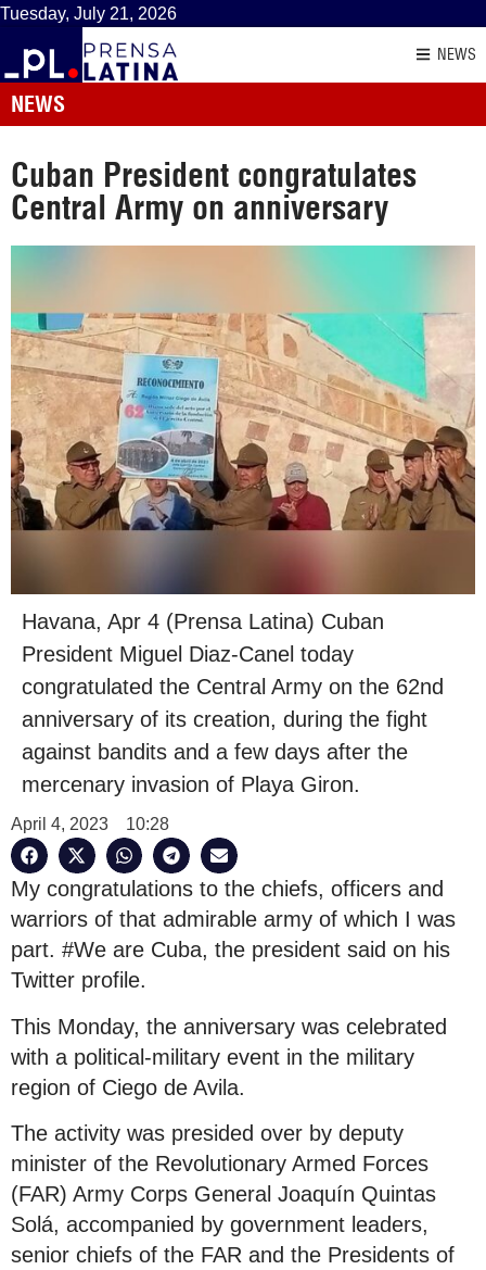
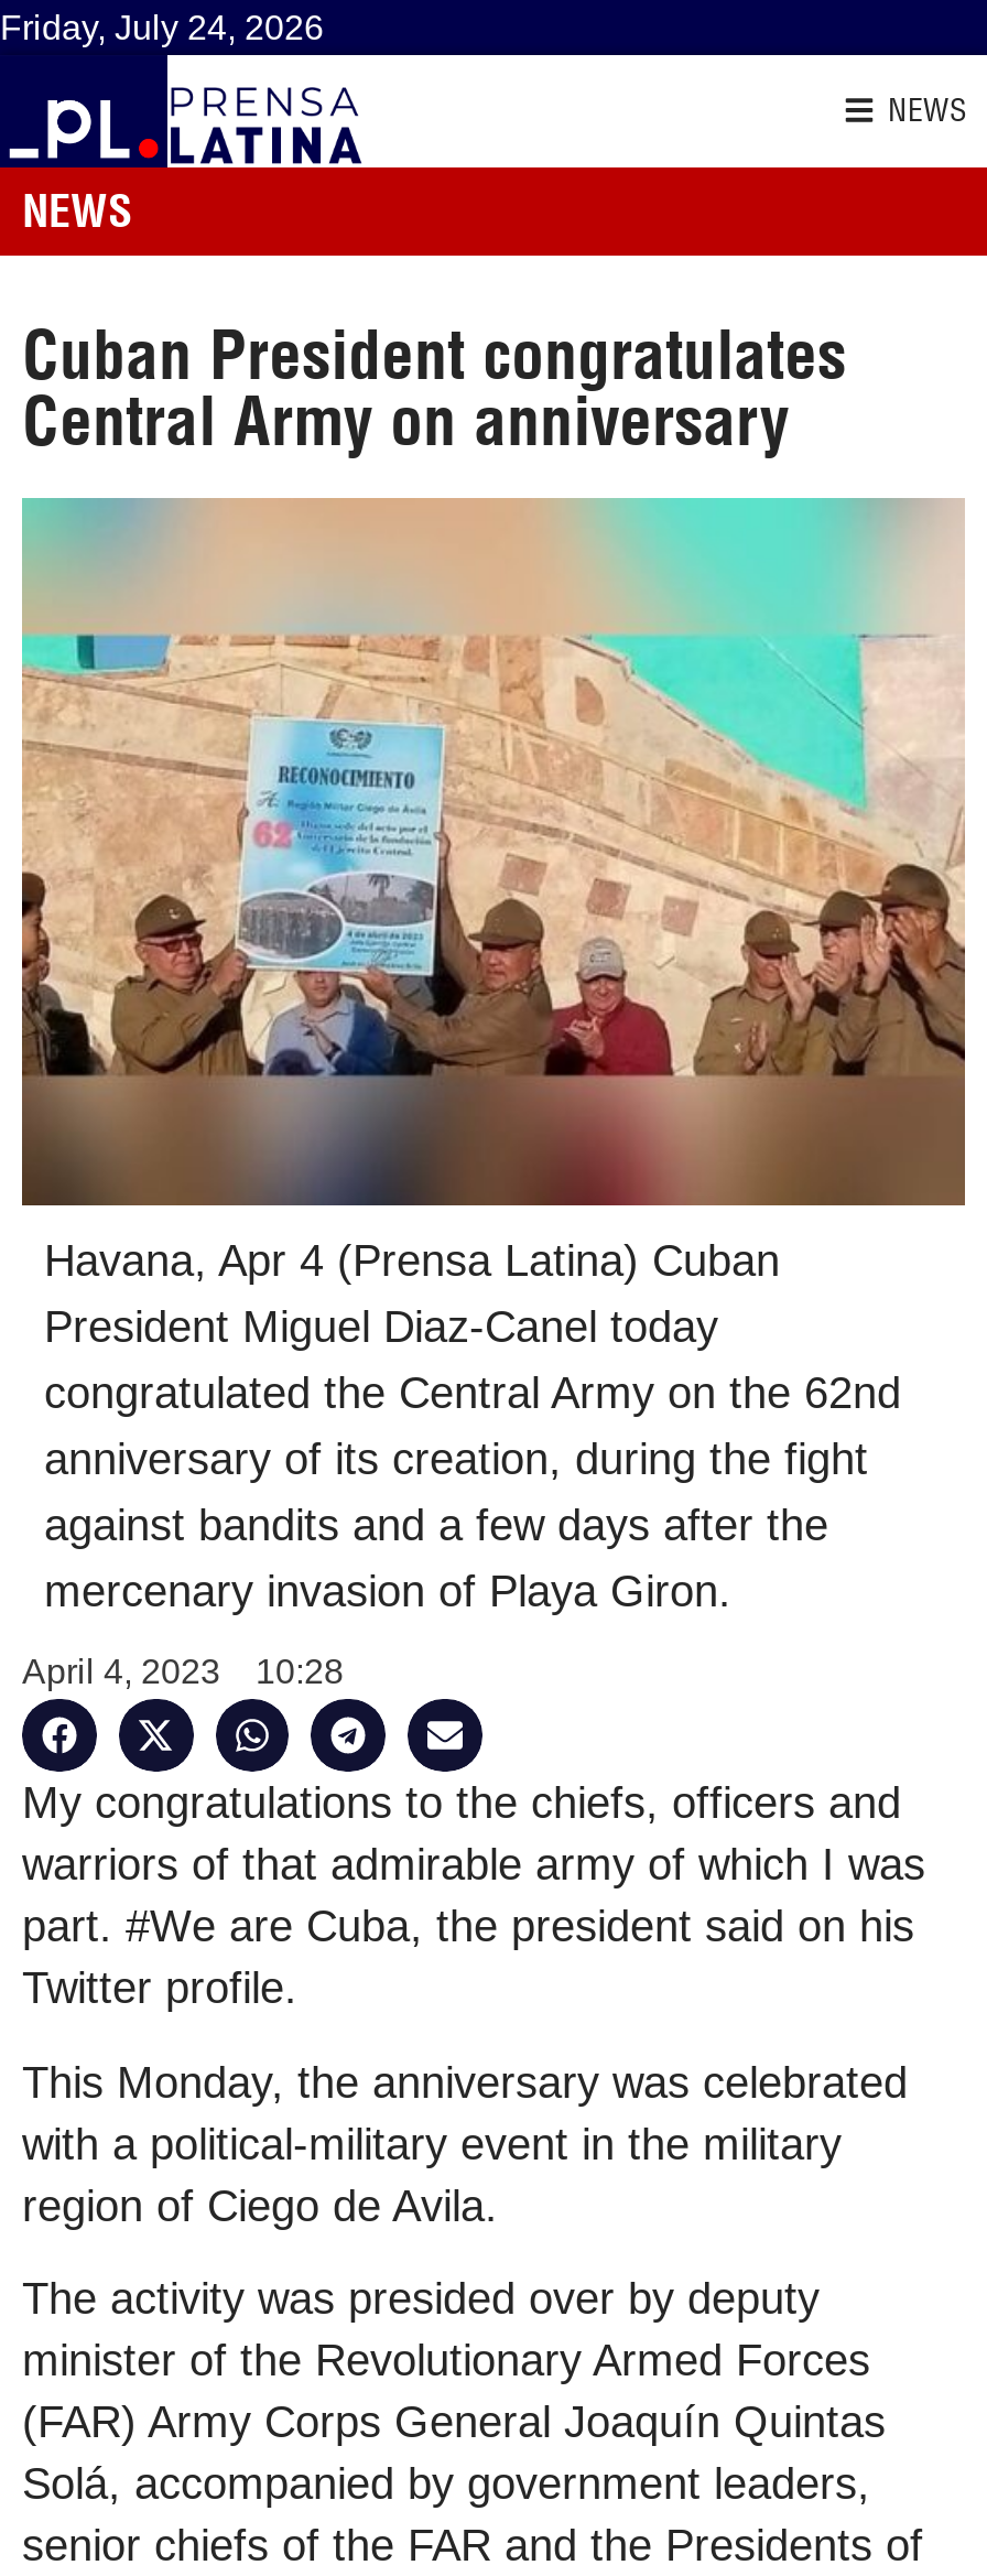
[0,4,177,23] Tuesday, July 21, 2026 -> [0,9,324,46] Friday, July 24, 2026

